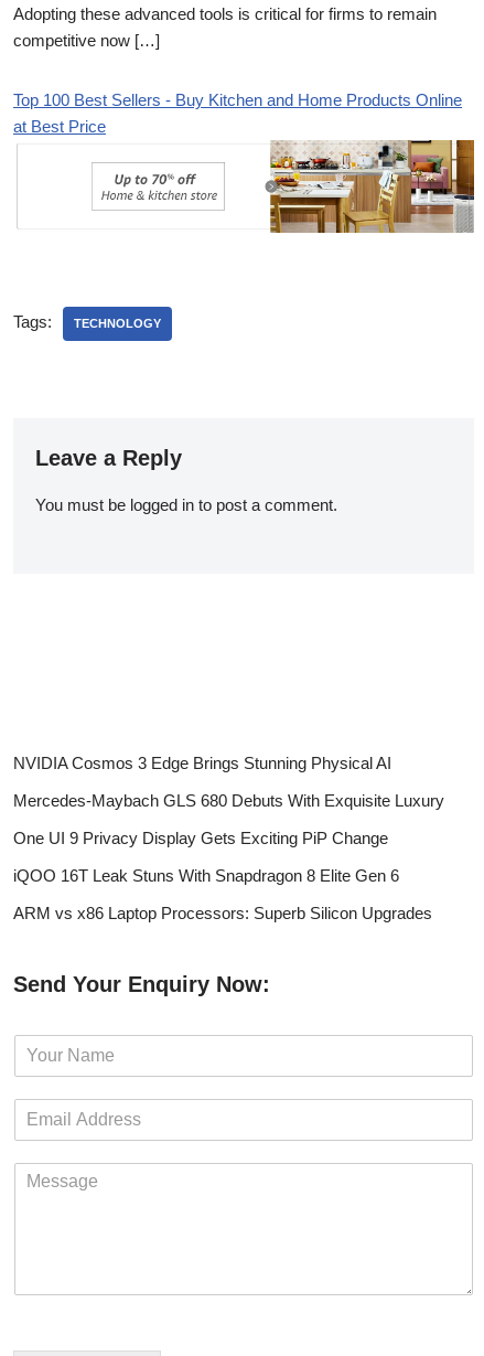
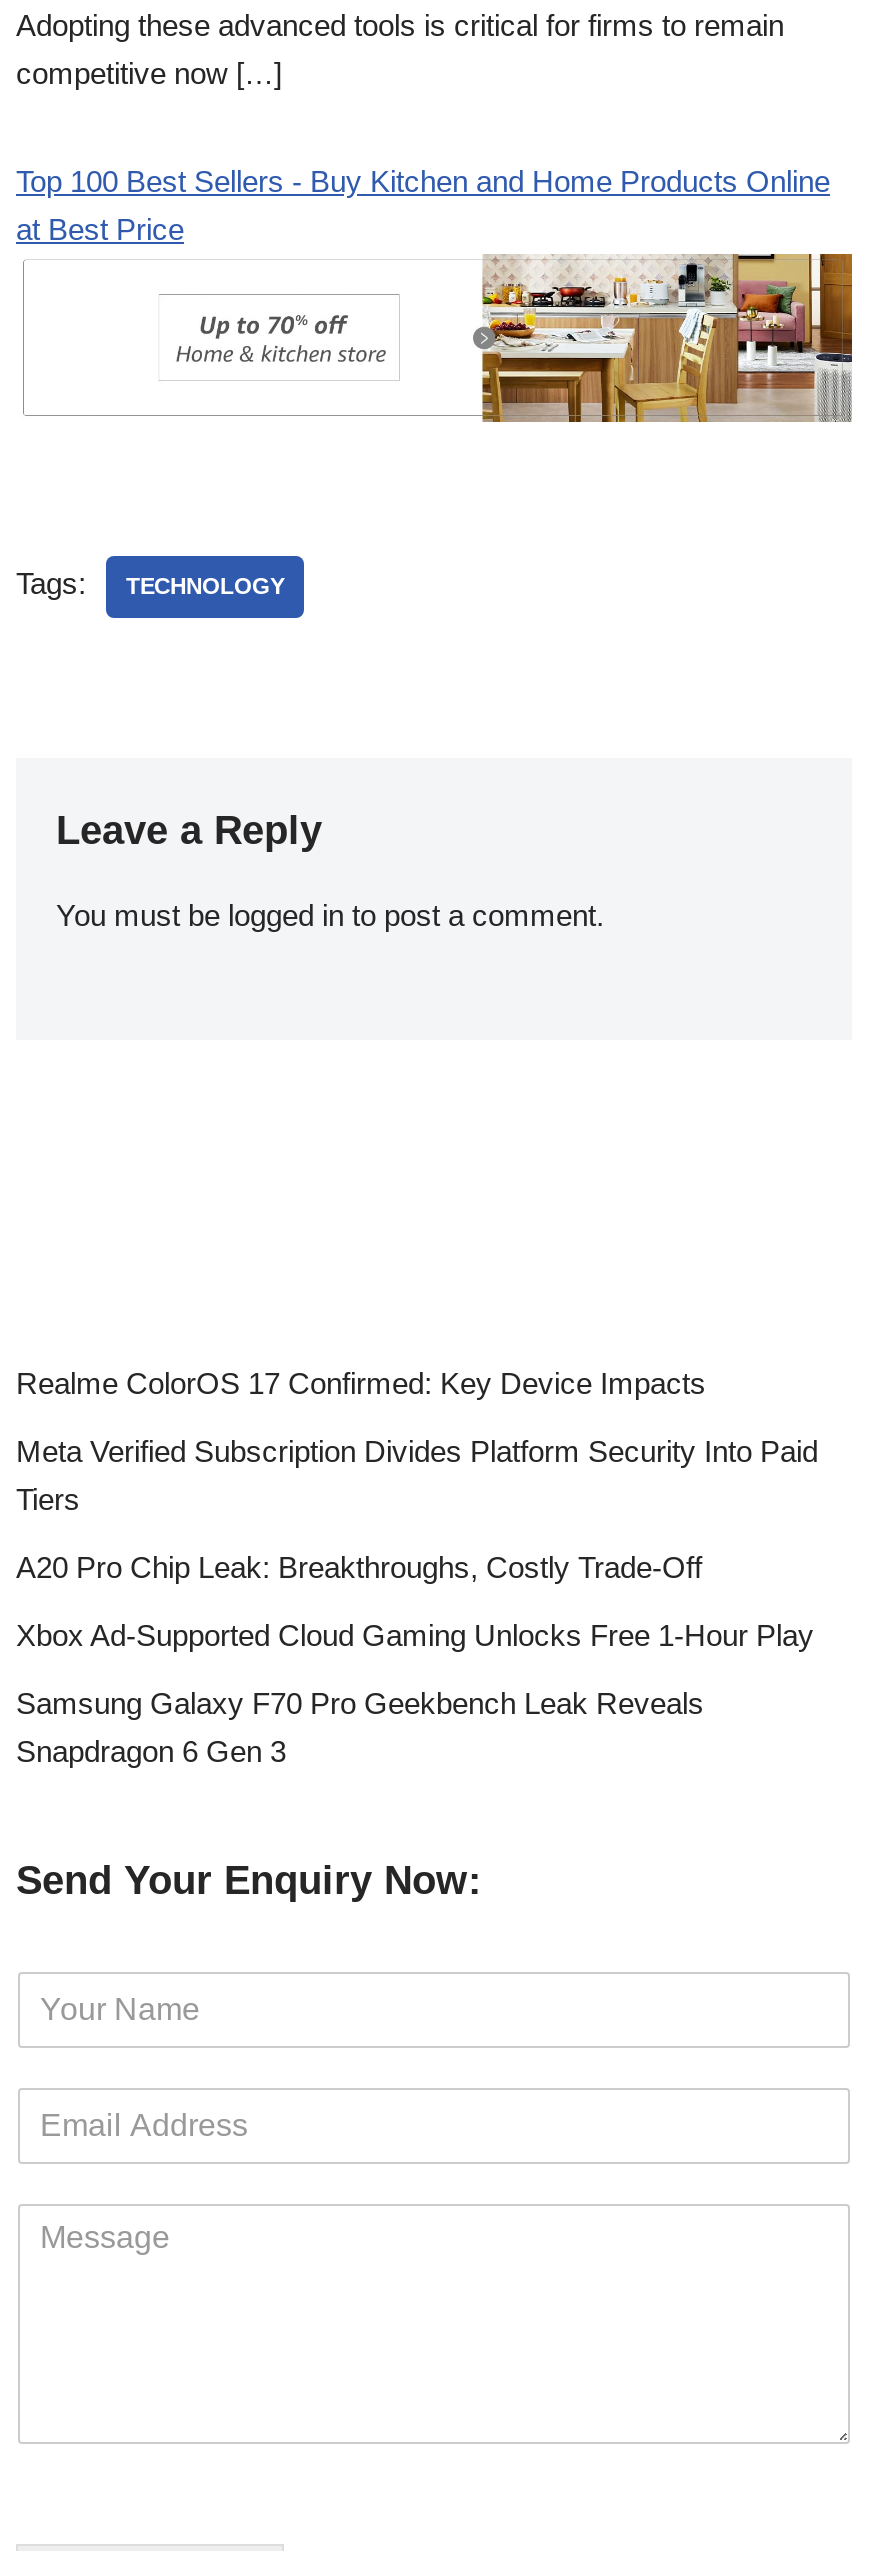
[13,753,391,772] NVIDIA Cosmos 3 Edge Brings Stunning Physical AI -> [16,1365,706,1399] Realme ColorOS 17 Confirmed: Key Device Impacts
[13,791,444,809] Mercedes-Maybach GLS 680 Debuts With Exquisite Luxury -> [16,1433,818,1515] Meta Verified Subscription Divides Platform Security Into Paid | Tiers
[13,828,388,847] One UI 9 Privacy Display Gets Exciting PiP Change -> [16,1549,702,1583] A20 Pro Chip Leak: Breakthroughs, Costly Trade-Off
[13,866,399,884] iQOO 16T Leak Stuns With Snapdragon 8 Elite Gen 6 -> [16,1617,814,1651] Xbox Ad-Supported Cloud Gaming Unlocks Free 1-Hour Play
[13,903,432,922] ARM vs x86 Laptop Processors: Superb Silicon Upgrades -> [16,1685,704,1767] Samsung Galaxy F70 Pro Geekbench Leak Reveals | Snapdragon 6 Gen 3

